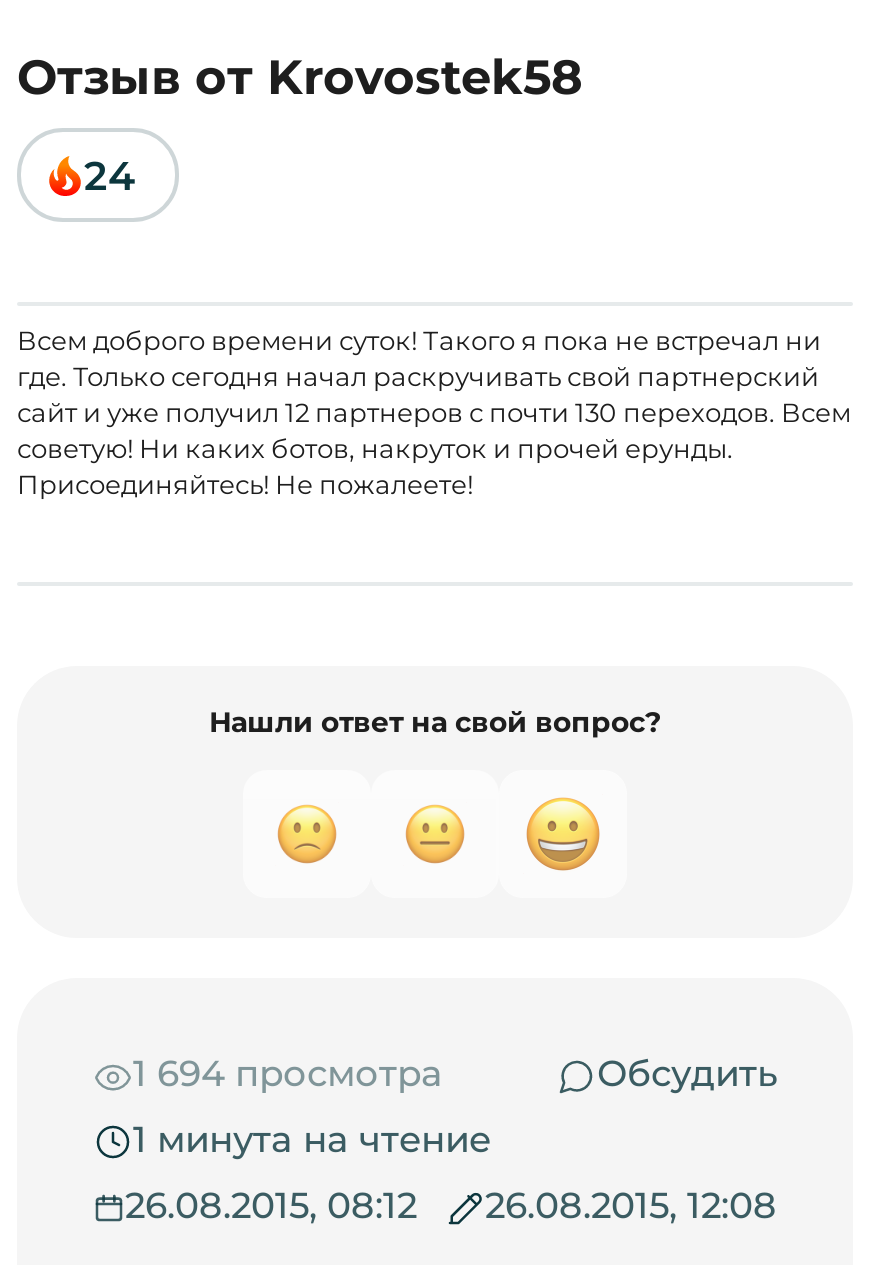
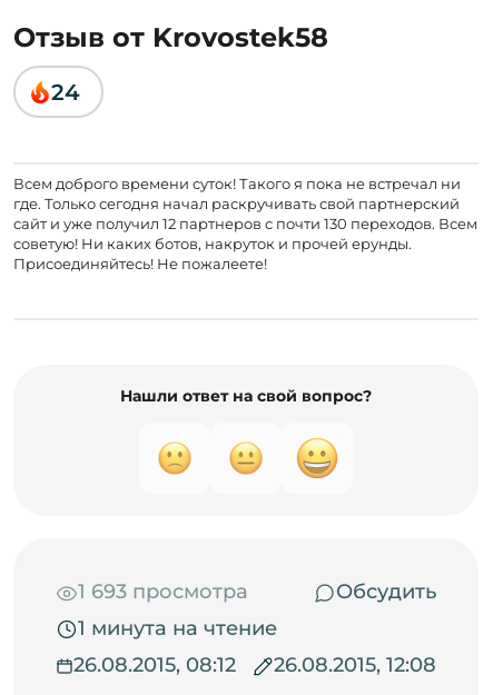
[133,1052,443,1096] 1 694 просмотра -> [78,579,248,604] 1 693 просмотра

